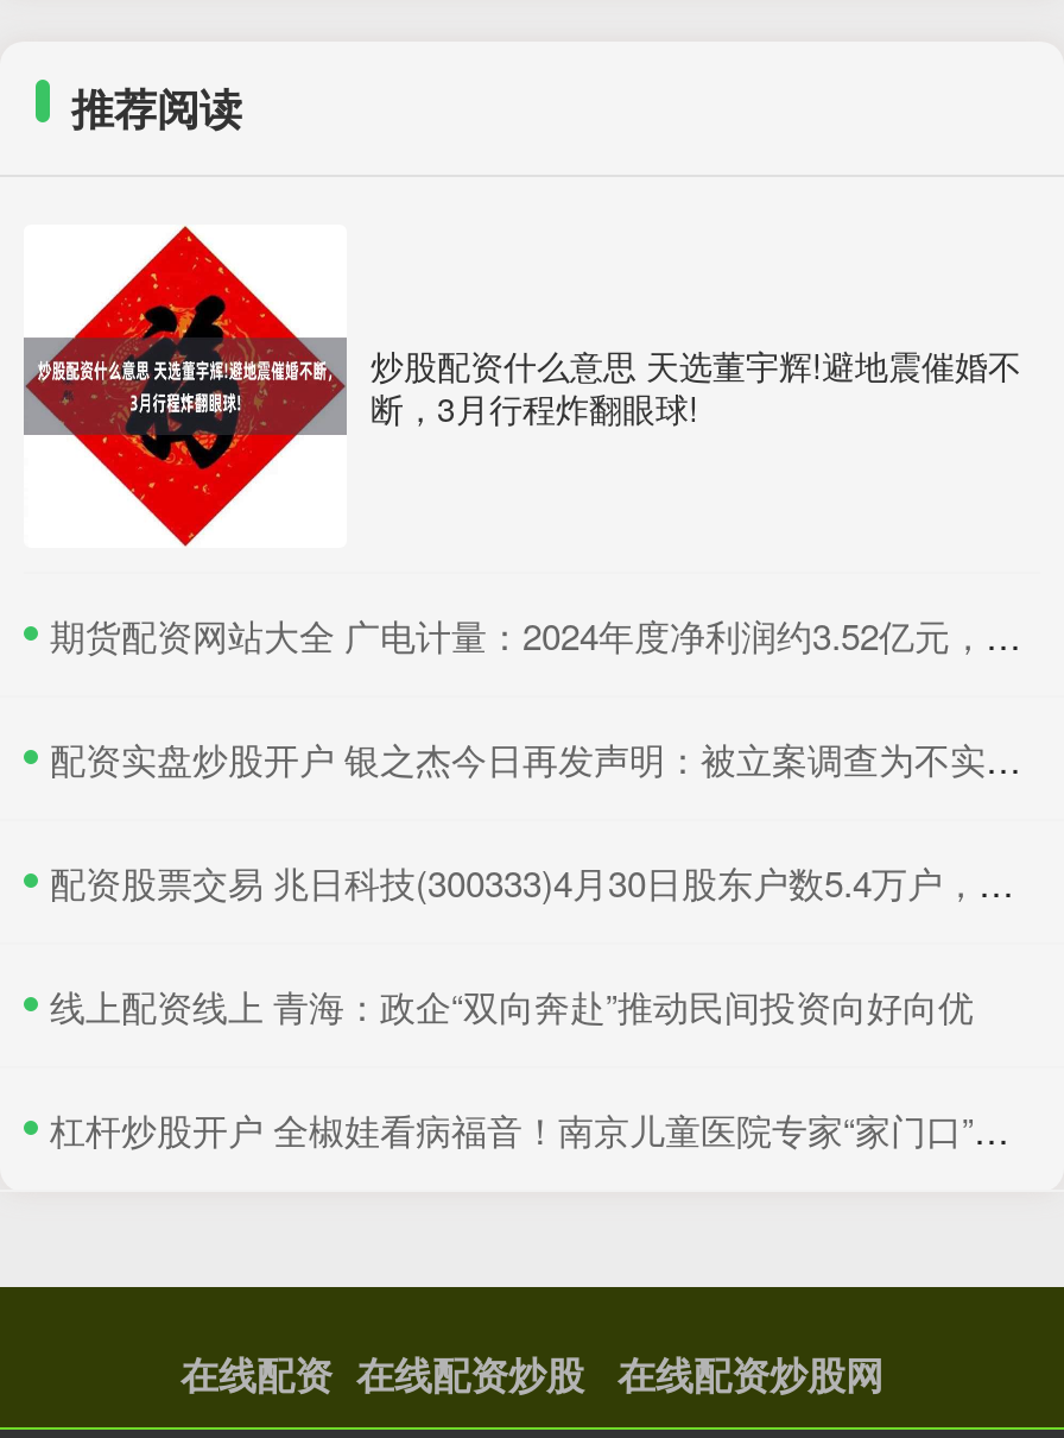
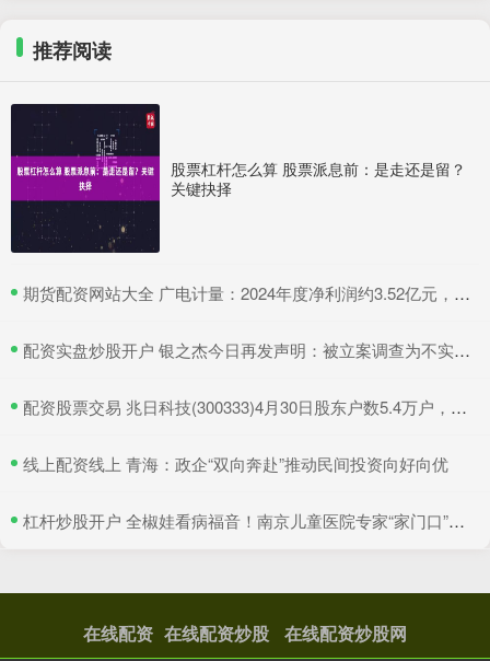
[24,225,1021,548] [image] | 炒股配资什么意思 天选董宇辉!避地震催婚不 | 断，3月行程炸翻眼球! -> [10,103,466,254] [image] | 股票杠杆怎么算 股票派息前：是走还是留？ | 关键抉择

